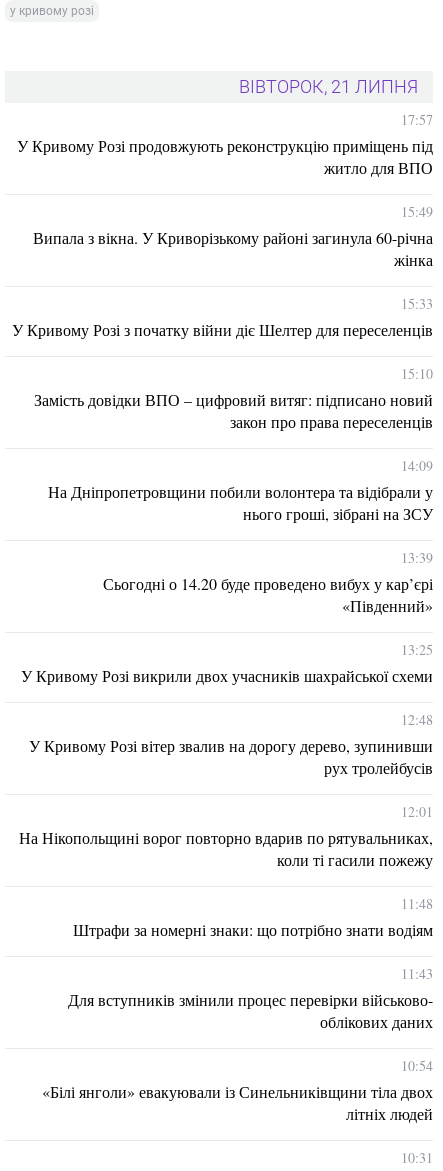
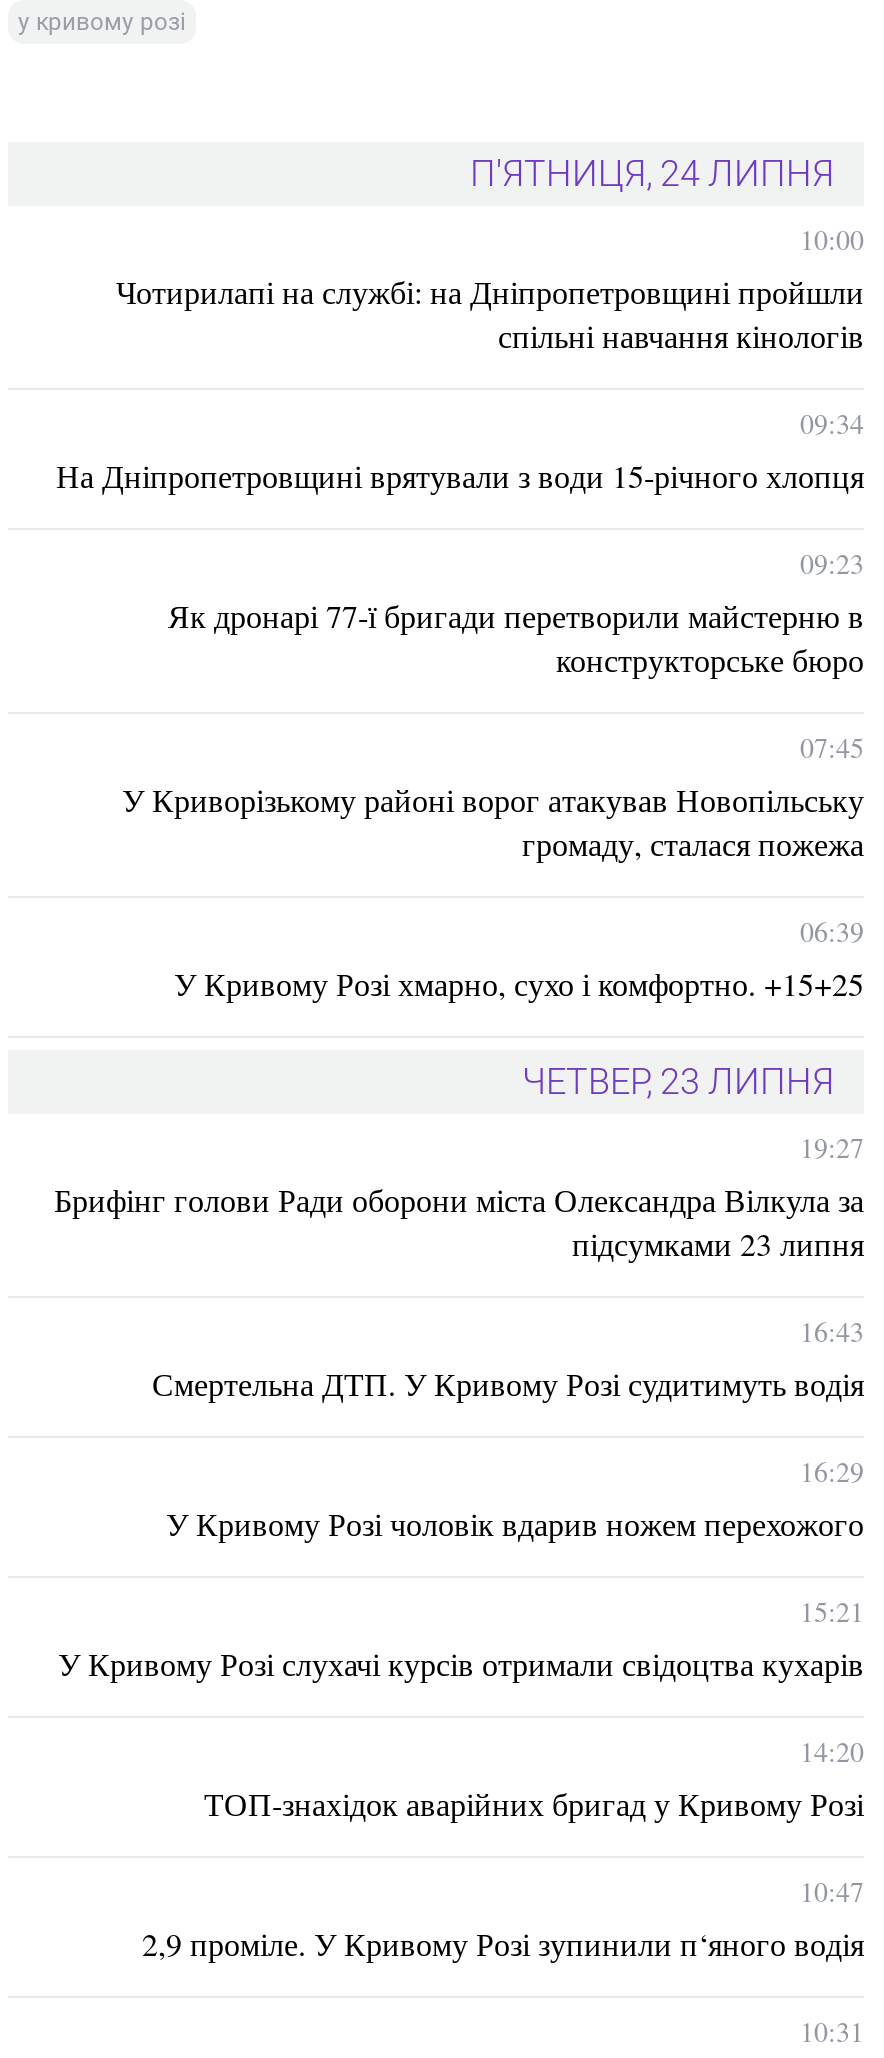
[239,76,418,97] ВІВТОРОК, 21 ЛИПНЯ -> [470,152,834,194] П'ЯТНИЦЯ, 24 ЛИПНЯ
[17,110,433,178] 17:57 | У Кривому Розі продовжують реконструкцію приміщень під | житло для ВПО -> [116,220,864,356] 10:00 | Чотирилапі на службі: на Дніпропетровщині пройшли | спільні навчання кінологів
[33,202,433,270] 15:49 | Випала з вікна. У Криворізькому районі загинула 60-річна | жінка -> [56,404,864,496] 09:34 | На Дніпропетровщині врятували з води 15-річного хлопця
[12,294,433,340] 15:33 | У Кривому Розі з початку війни діє Шелтер для переселенців -> [168,544,864,680] 09:23 | Як дронарі 77-ї бригади перетворили майстерню в | конструкторське бюро
[34,364,433,432] 15:10 | Замість довідки ВПО – цифровий витяг: підписано новий | закон про права переселенців -> [122,728,864,864] 07:45 | У Криворізькому районі ворог атакував Новопільську | громаду, сталася пожежа
[48,456,433,524] 14:09 | На Дніпропетровщини побили волонтера та відібрали у | нього гроші, зібрані на ЗСУ -> [174,912,864,1004] 06:39 | У Кривому Розі хмарно, сухо і комфортно. +15+25
[103,548,433,616] 13:39 | Сьогодні о 14.20 буде проведено вибух у кар’єрі | «Південний» -> [522,1060,834,1102] ЧЕТВЕР, 23 ЛИПНЯ
[21,640,433,686] 13:25 | У Кривому Розі викрили двох учасників шахрайської схеми -> [54,1128,864,1264] 19:27 | Брифінг голови Ради оборони міста Олександра Вілкула за | підсумками 23 липня
[29,710,433,778] 12:48 | У Кривому Розі вітер звалив на дорогу дерево, зупинивши | рух тролейбусів -> [152,1312,864,1404] 16:43 | Смертельна ДТП. У Кривому Розі судитимуть водія
[19,802,433,870] 12:01 | На Нікопольщині ворог повторно вдарив по рятувальниках, | коли ті гасили пожежу -> [166,1452,864,1544] 16:29 | У Кривому Розі чоловік вдарив ножем перехожого
[73,894,433,940] 11:48 | Штрафи за номерні знаки: що потрібно знати водіям -> [58,1592,864,1684] 15:21 | У Кривому Розі слухачі курсів отримали свідоцтва кухарів
[68,964,433,1032] 11:43 | Для вступників змінили процес перевірки військово- | облікових даних -> [204,1732,864,1824] 14:20 | ТОП-знахідок аварійних бригад у Кривому Розі
[42,1056,433,1124] 10:54 | «Білі янголи» евакуювали із Синельниківщини тіла двох | літніх людей -> [142,1872,864,1964] 10:47 | 2,9 проміле. У Кривому Розі зупинили п‘яного водія

